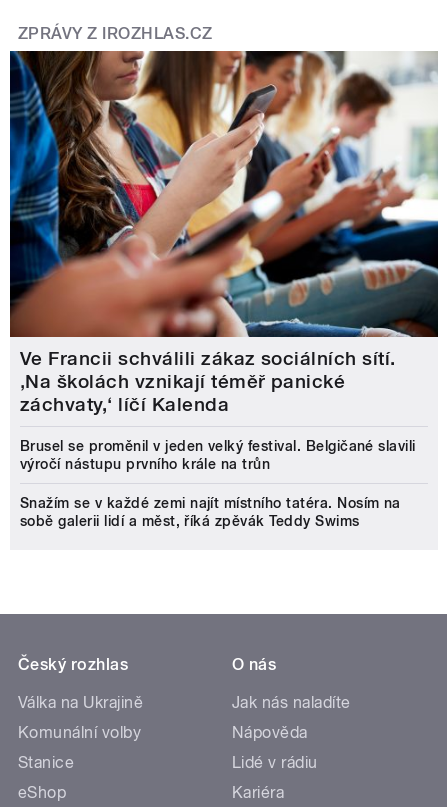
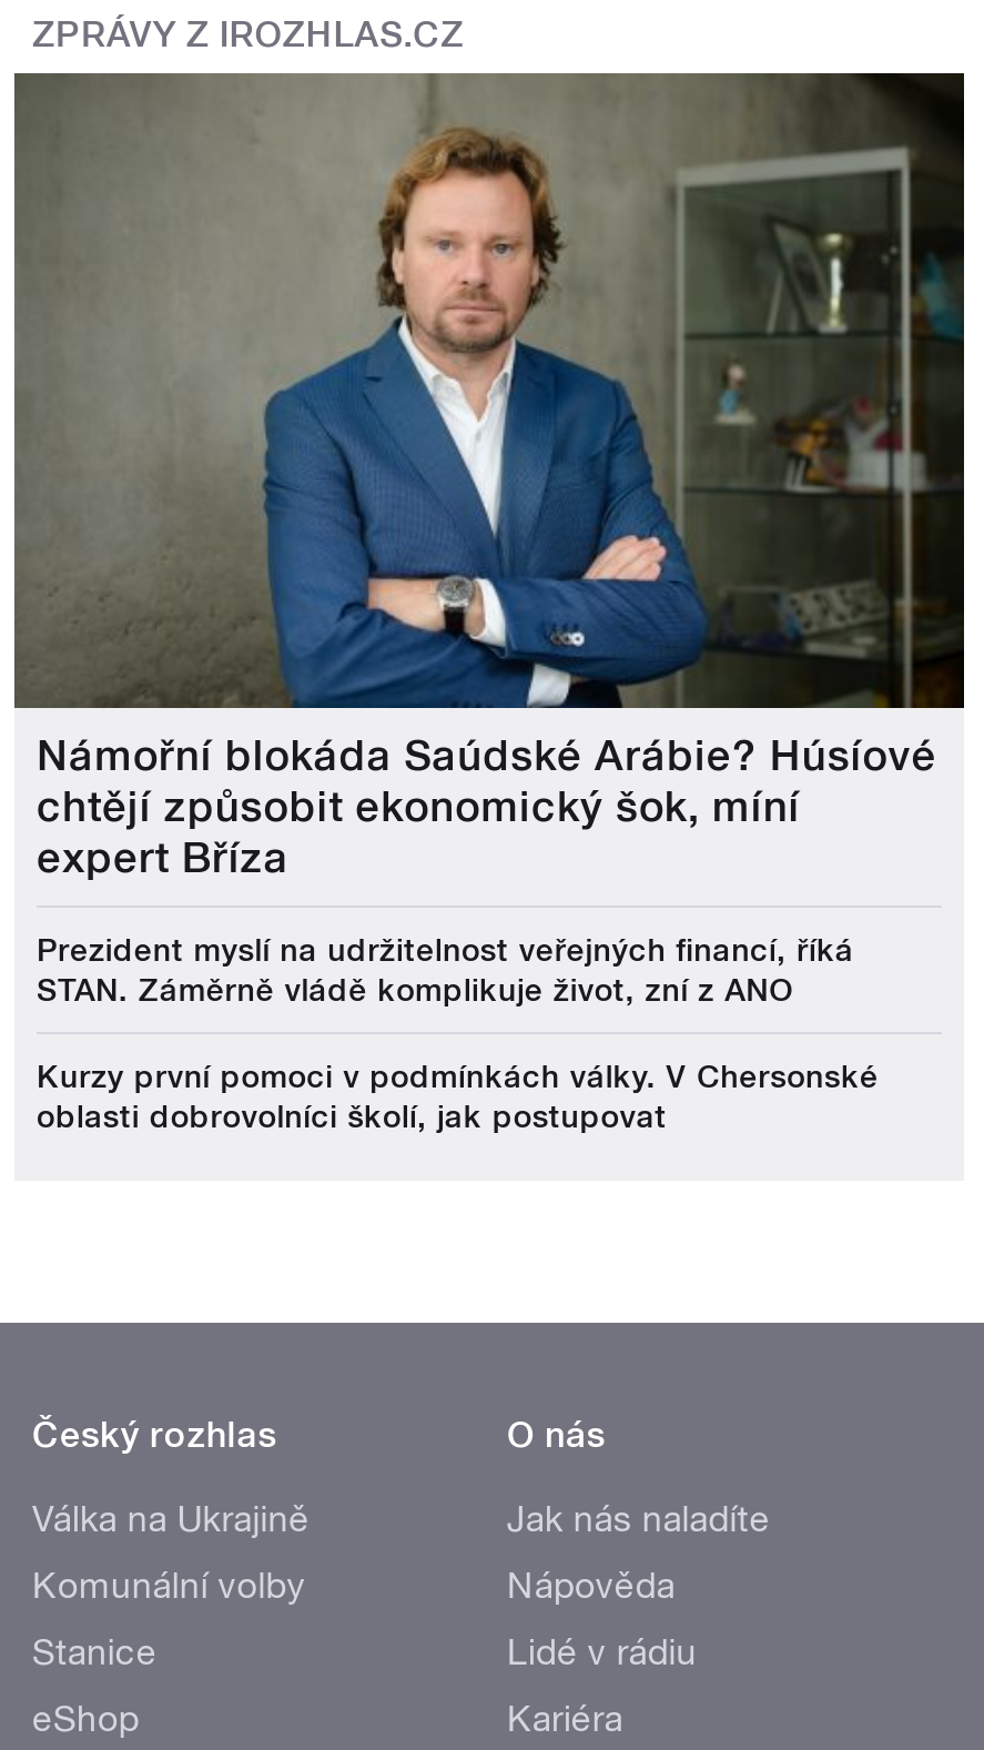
[9,50,439,415] [image] | Ve Francii schválili zákaz sociálních sítí. | ‚Na školách vznikají téměř panické | záchvaty,‘ líčí Kalenda -> [12,71,966,882] [image] | Námořní blokáda Saúdské Arábie? Húsíové | chtějí způsobit ekonomický šok, míní | expert Bříza
[20,437,416,471] Brusel se proměnil v jeden velký festival. Belgičané slavili | výročí nástupu prvního krále na trůn -> [37,931,854,1006] Prezident myslí na udržitelnost veřejných financí, říká | STAN. Záměrně vládě komplikuje život, zní z ANO
[20,494,401,528] Snažím se v každé zemi najít místního tatéra. Nosím na | sobě galerii lidí a měst, říká zpěvák Teddy Swims -> [37,1058,879,1133] Kurzy první pomoci v podmínkách války. V Chersonské | oblasti dobrovolníci školí, jak postupovat

